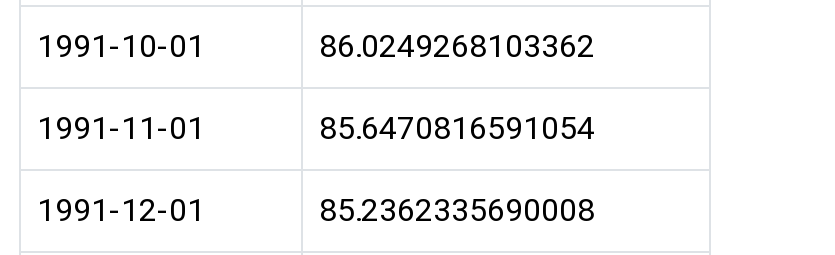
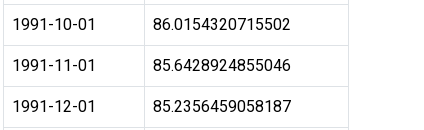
[319,27,595,65] 86.0249268103362 -> [153,15,291,34] 86.0154320715502
[319,109,595,147] 85.6470816591054 -> [153,56,291,75] 85.6428924855046
[319,191,595,229] 85.2362335690008 -> [153,97,291,116] 85.2356459058187

